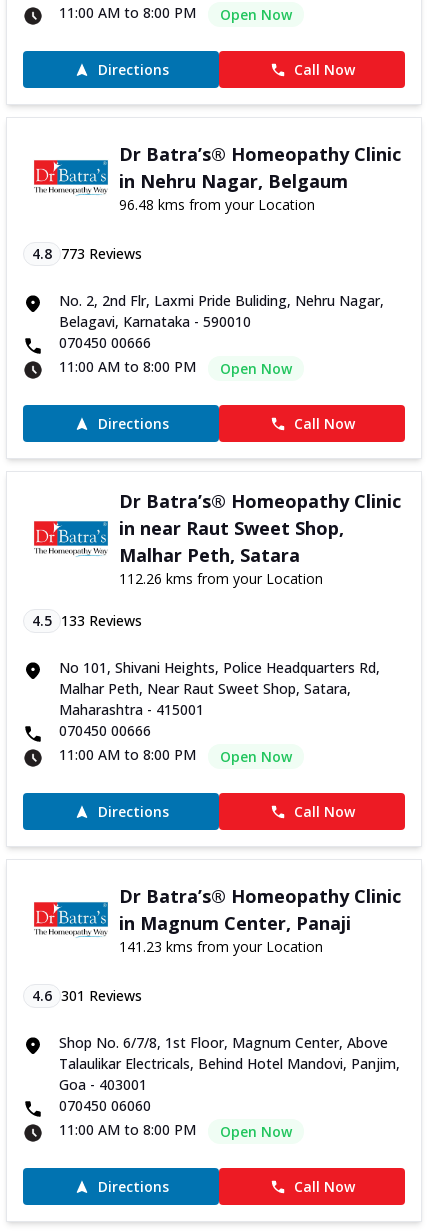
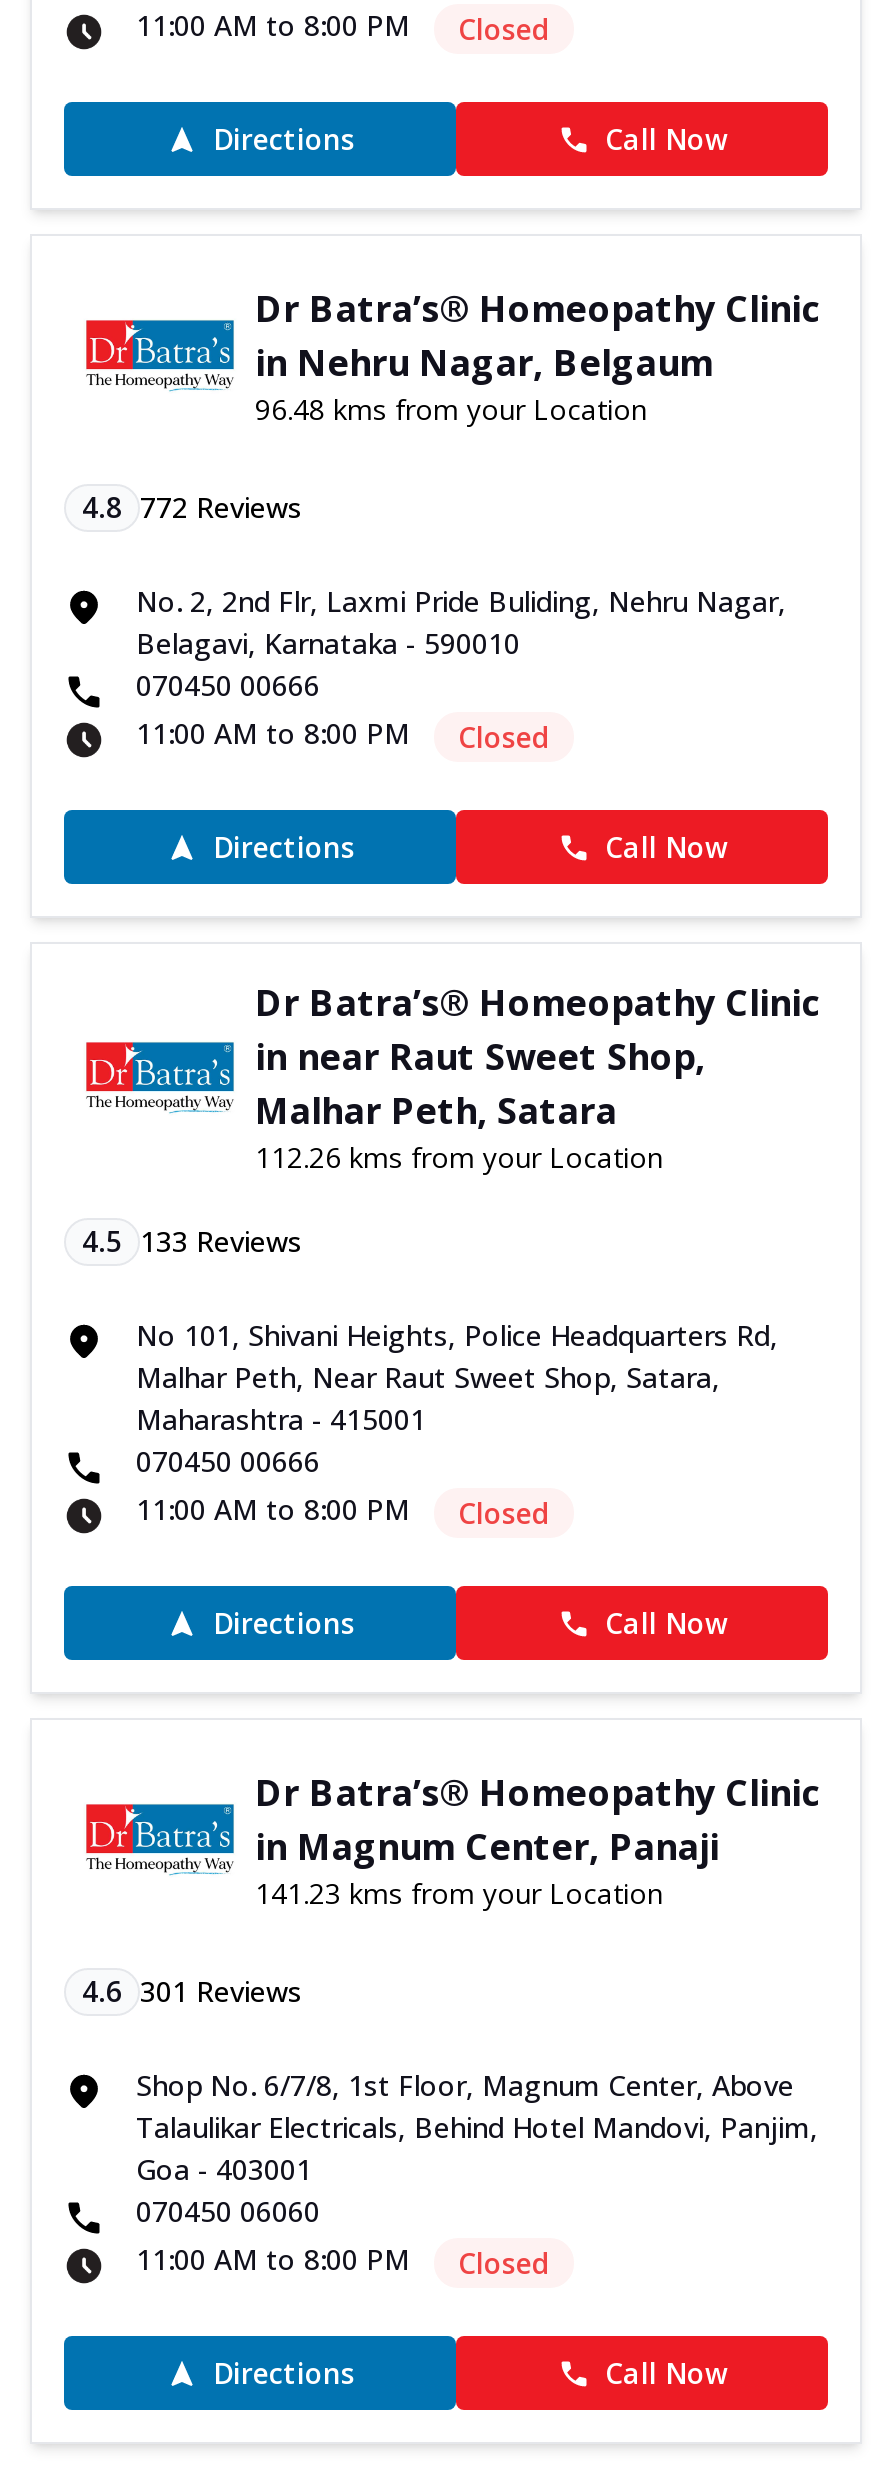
[220,5,292,24] Open Now -> [458,11,550,49] Closed
[32,244,142,263] 4.8 773 Reviews -> [82,489,302,527] 4.8 772 Reviews
[220,359,292,378] Open Now -> [458,719,550,757] Closed
[220,747,292,766] Open Now -> [458,1495,550,1533] Closed
[220,1122,292,1141] Open Now -> [458,2245,550,2283] Closed

